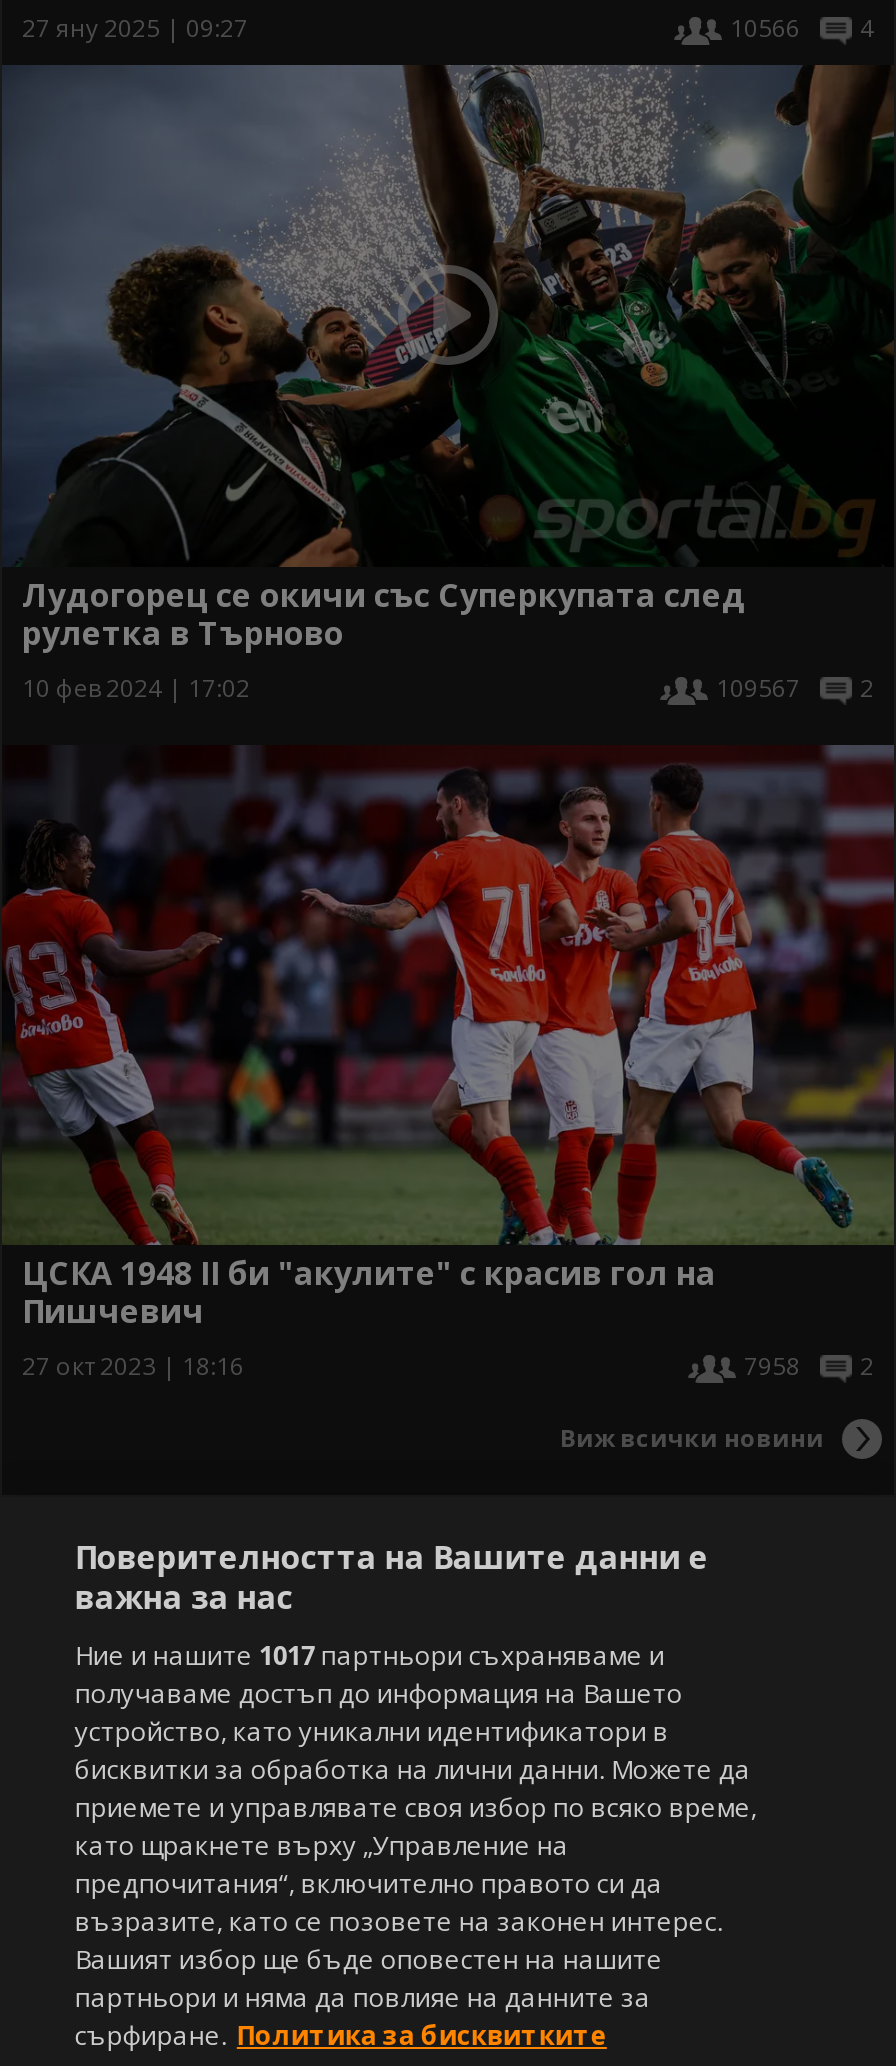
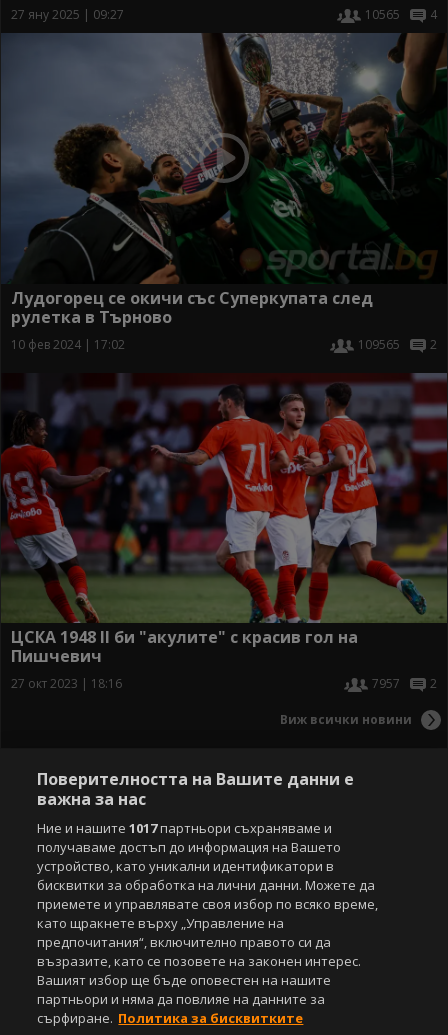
[730,11,874,45] 10566 4 -> [365,6,437,23] 10565 4
[716,670,874,704] 109567 2 -> [358,336,437,353] 109565 2
[744,1350,874,1384] 7958 2 -> [372,675,437,692] 7957 2

